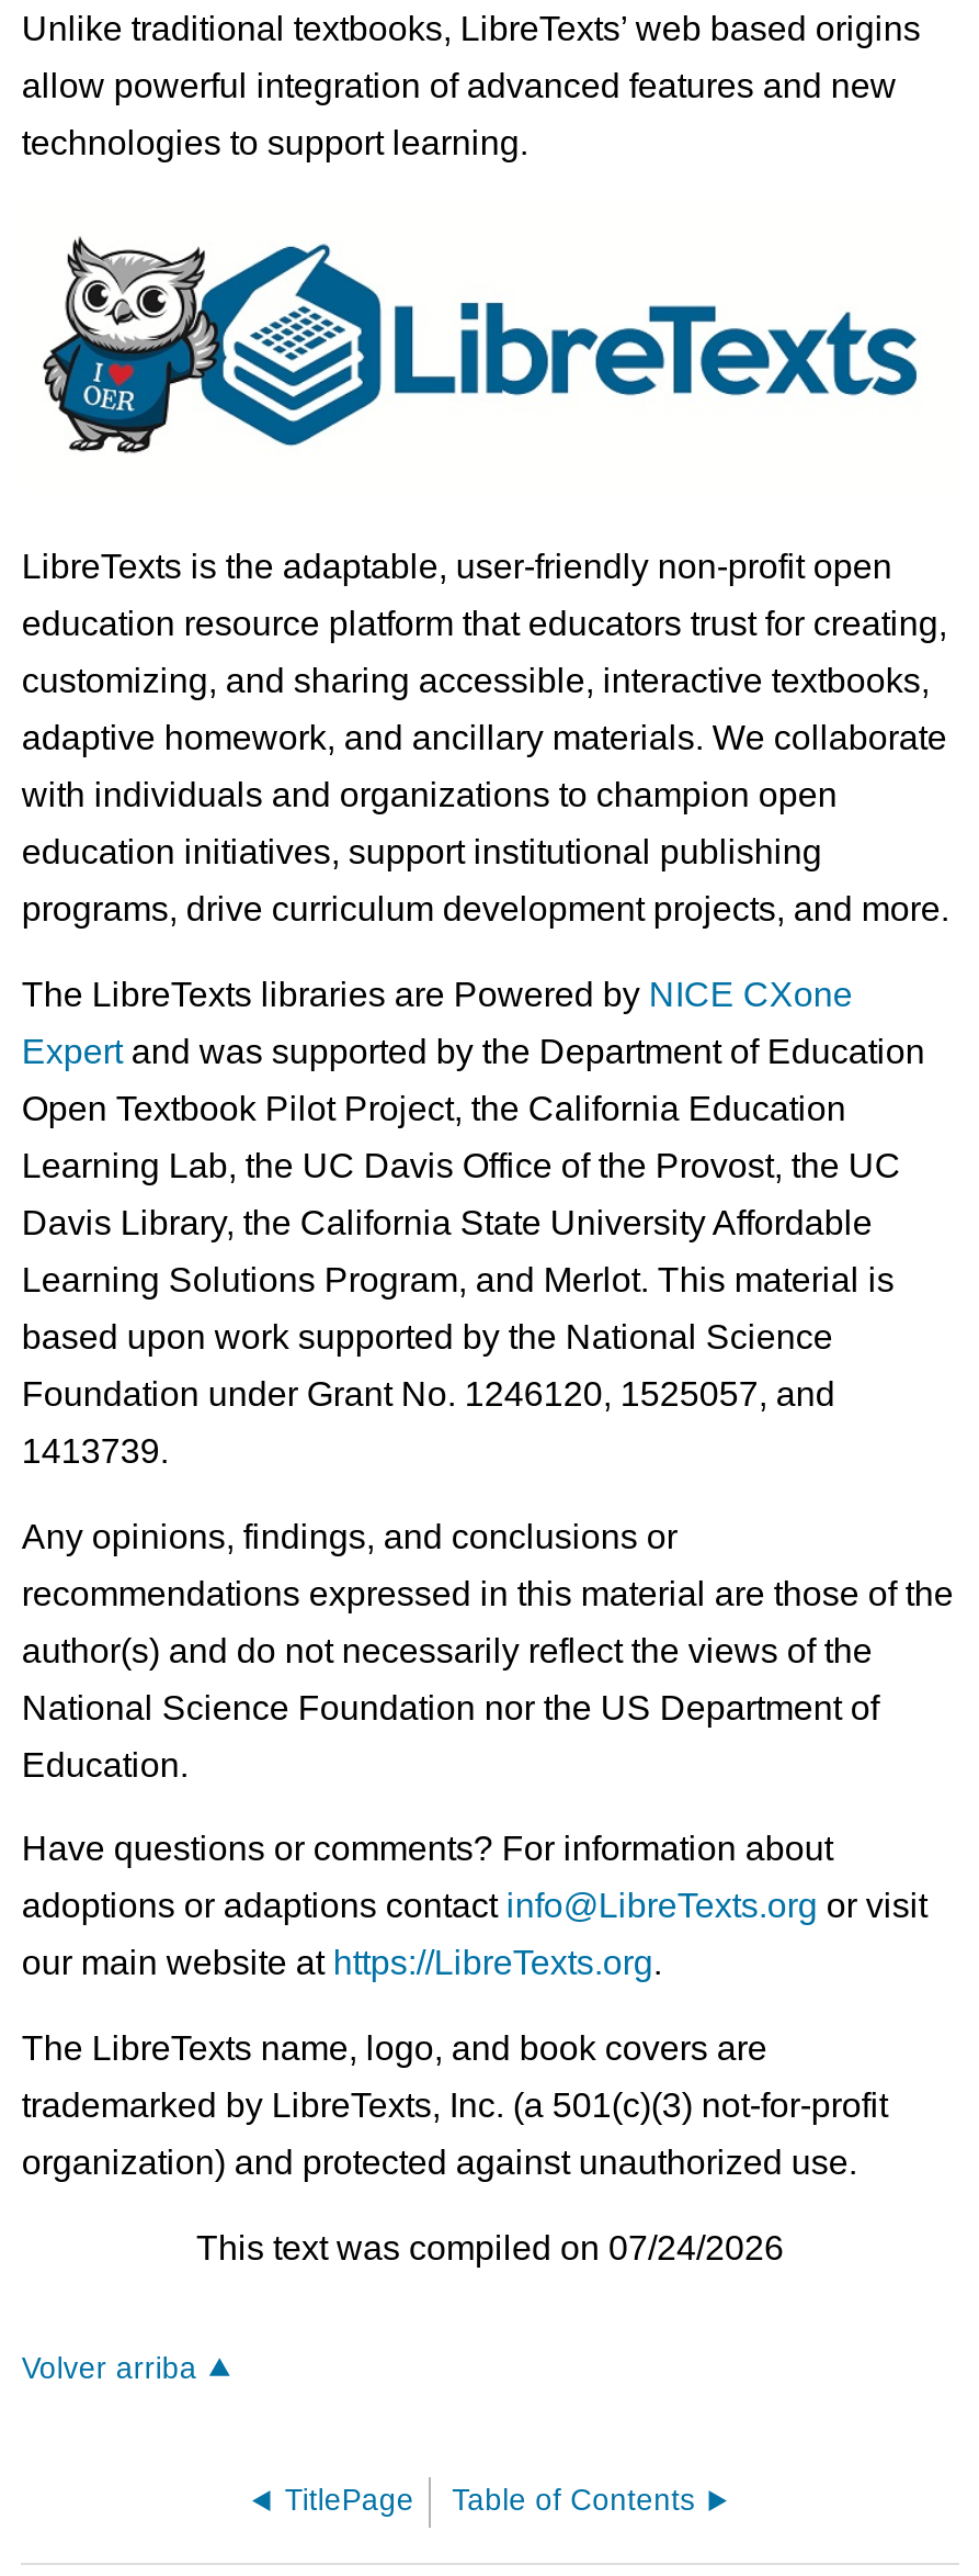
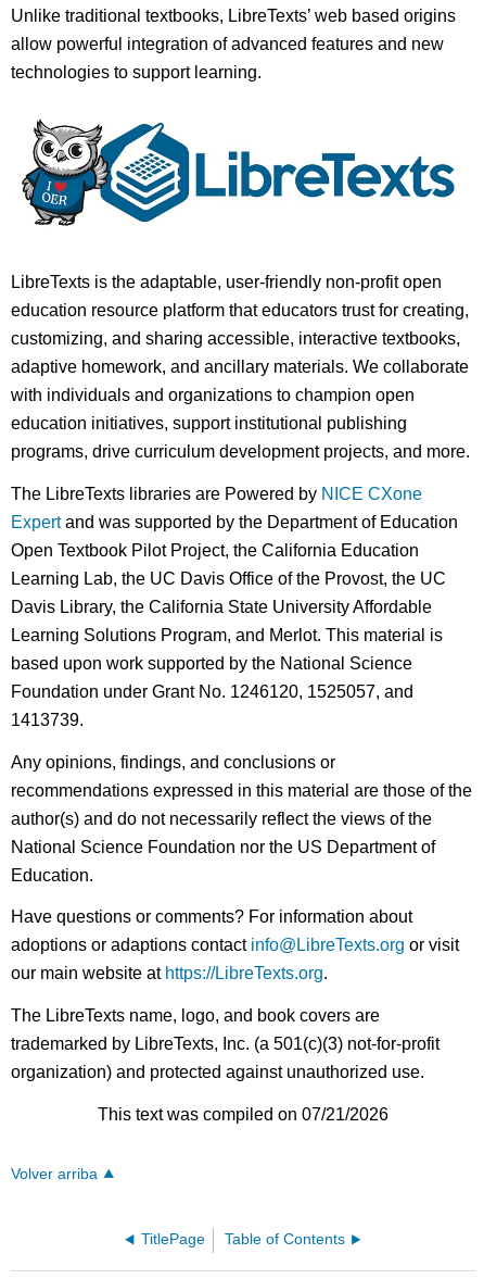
[196,2229,784,2266] This text was compiled on 07/24/2026 -> [98,1105,389,1124] This text was compiled on 07/21/2026

